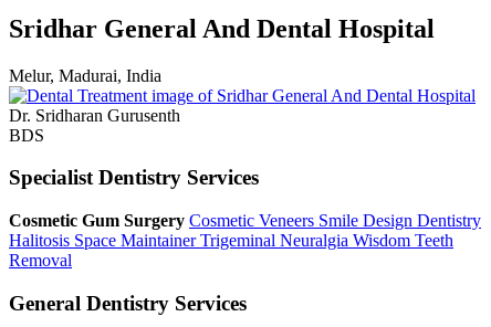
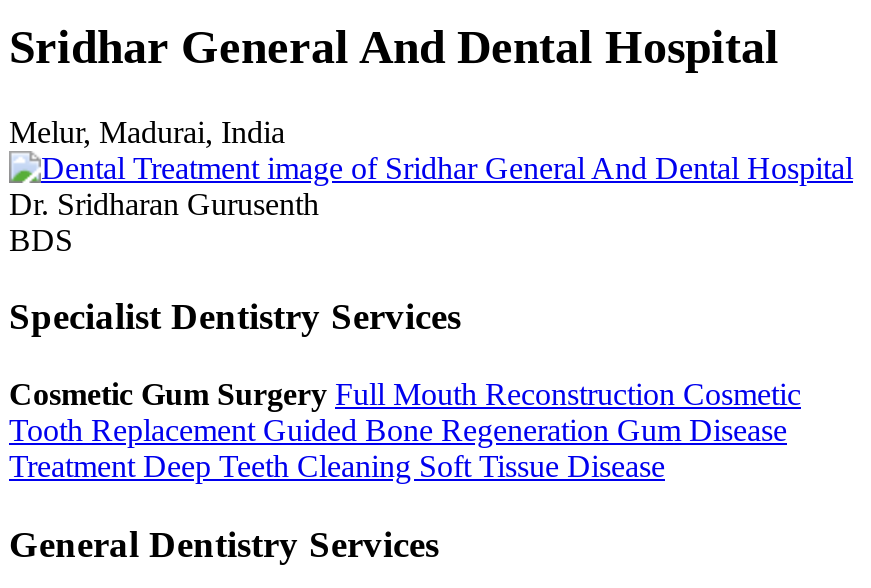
[9,211,481,269] Cosmetic Gum Surgery Cosmetic Veneers Smile Design Dentistry | Halitosis Space Maintainer Trigeminal Neuralgia Wisdom Teeth | Removal -> [9,377,801,483] Cosmetic Gum Surgery Full Mouth Reconstruction Cosmetic | Tooth Replacement Guided Bone Regeneration Gum Disease | Treatment Deep Teeth Cleaning Soft Tissue Disease

